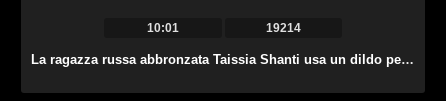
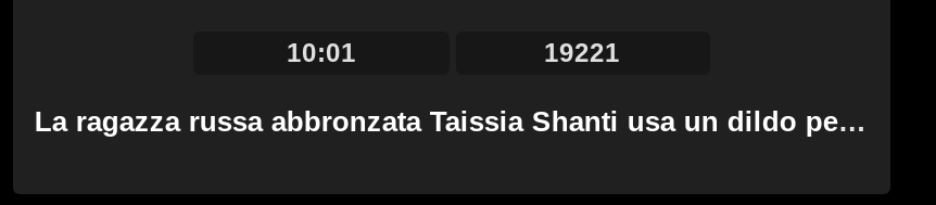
[265,21,300,35] 19214 -> [544,39,620,69] 19221

